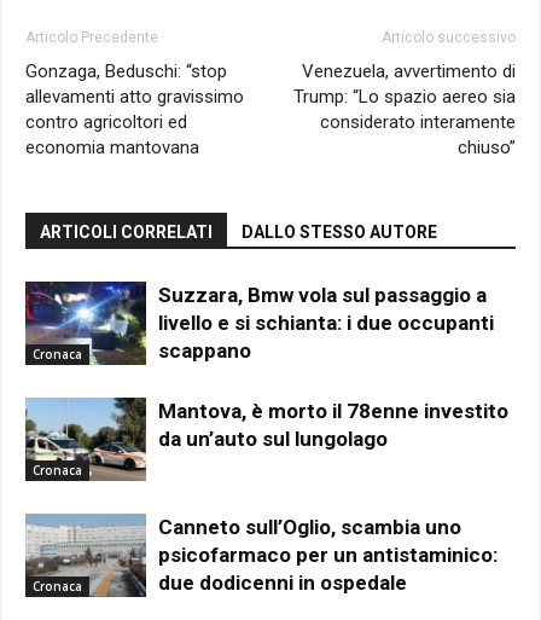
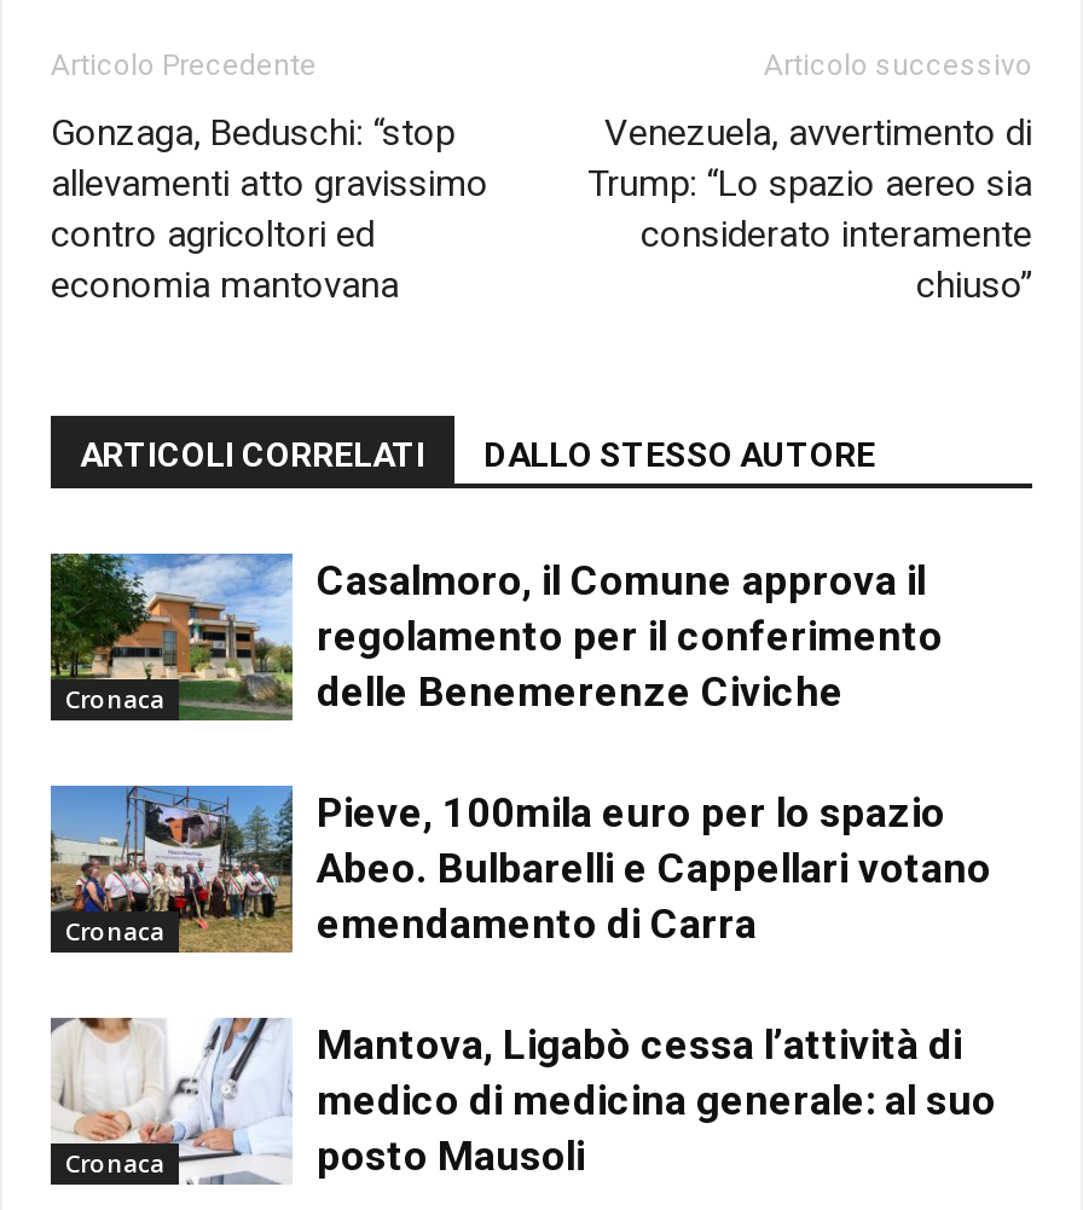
[24,280,494,366] [image] | Suzzara, Bmw vola sul passaggio a | livello e si schianta: i due occupanti | scappano -> [48,550,943,722] [image] | Casalmoro, il Comune approva il | regolamento per il conferimento | delle Benemerenze Civiche
[24,396,508,481] [image] | Mantova, è morto il 78enne investito | da un’auto sul lungolago -> [48,785,991,954] [image] | Pieve, 100mila euro per lo spazio | Abeo. Bulbarelli e Cappellari votano | emendamento di Carra
[24,512,498,598] [image] | Canneto sull’Oglio, scambia uno | psicofarmaco per un antistaminico: | due dodicenni in ospedale -> [51,1017,996,1186] [image] | Mantova, Ligabò cessa l’attività di | medico di medicina generale: al suo | posto Mausoli

